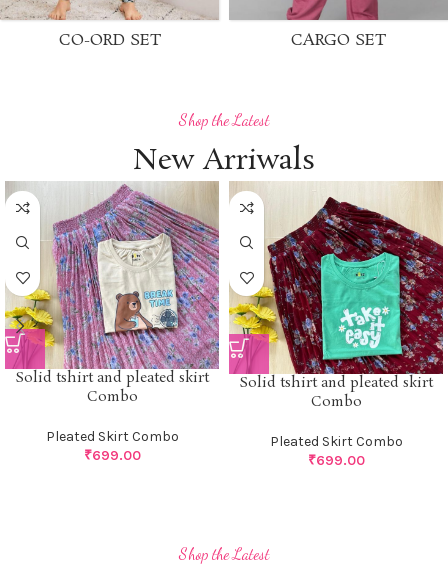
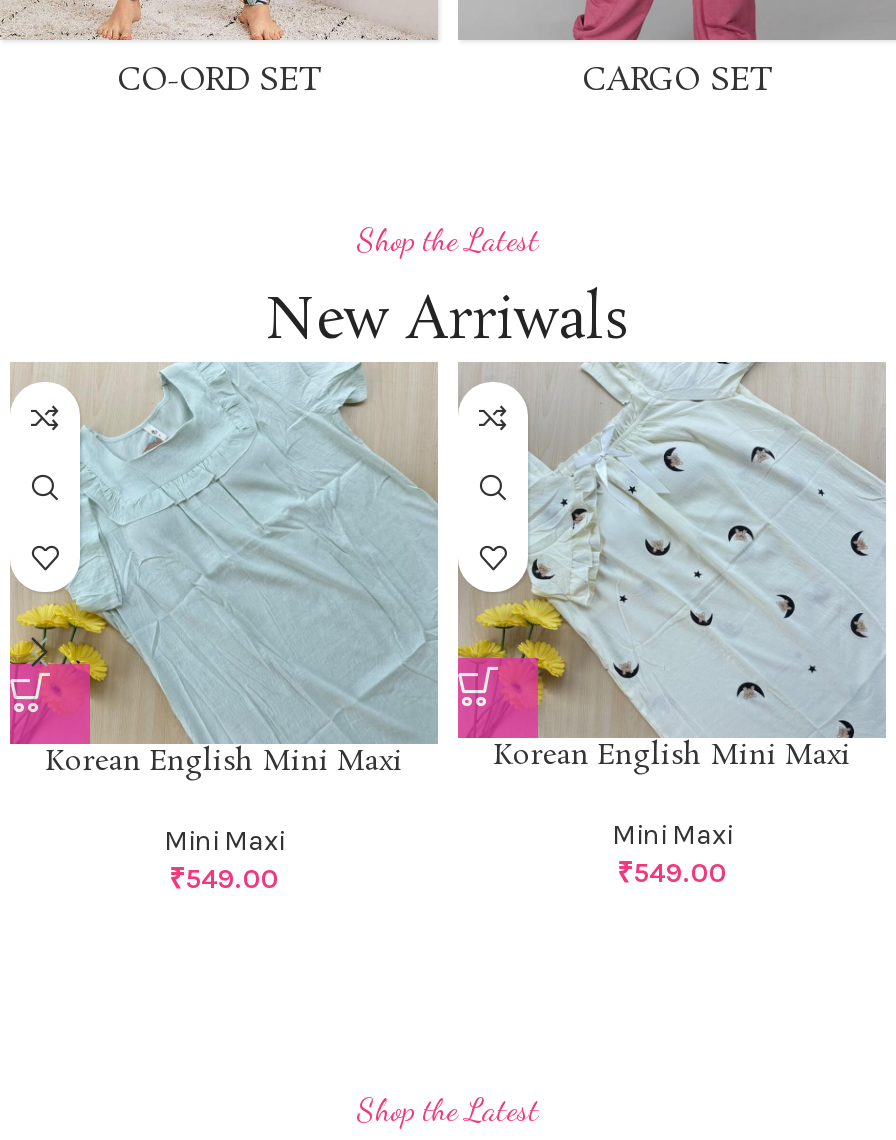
[4,183,219,407] [image] | Solid tshirt and pleated skirt | Combo -> [8,362,438,782] [image] | Korean English Mini Maxi
[228,181,444,412] [image] | Solid tshirt and pleated skirt | Combo -> [456,360,886,776] [image] | Korean English Mini Maxi
[45,428,178,464] Pleated Skirt Combo | ₹699.00 -> [164,824,284,896] Mini Maxi | ₹549.00
[269,433,402,469] Pleated Skirt Combo | ₹699.00 -> [612,818,732,890] Mini Maxi | ₹549.00

